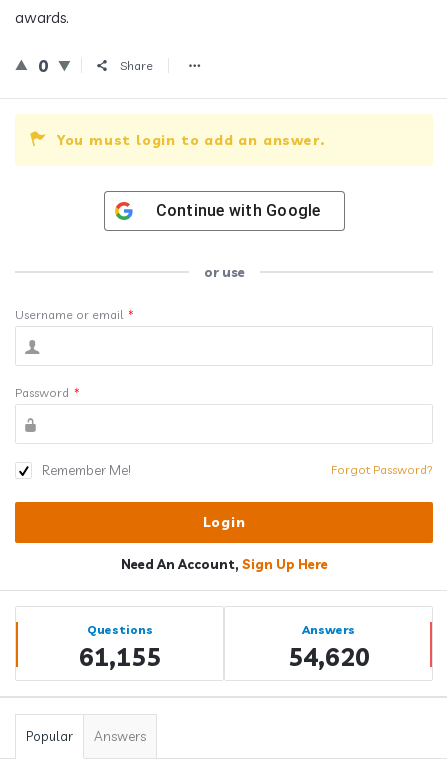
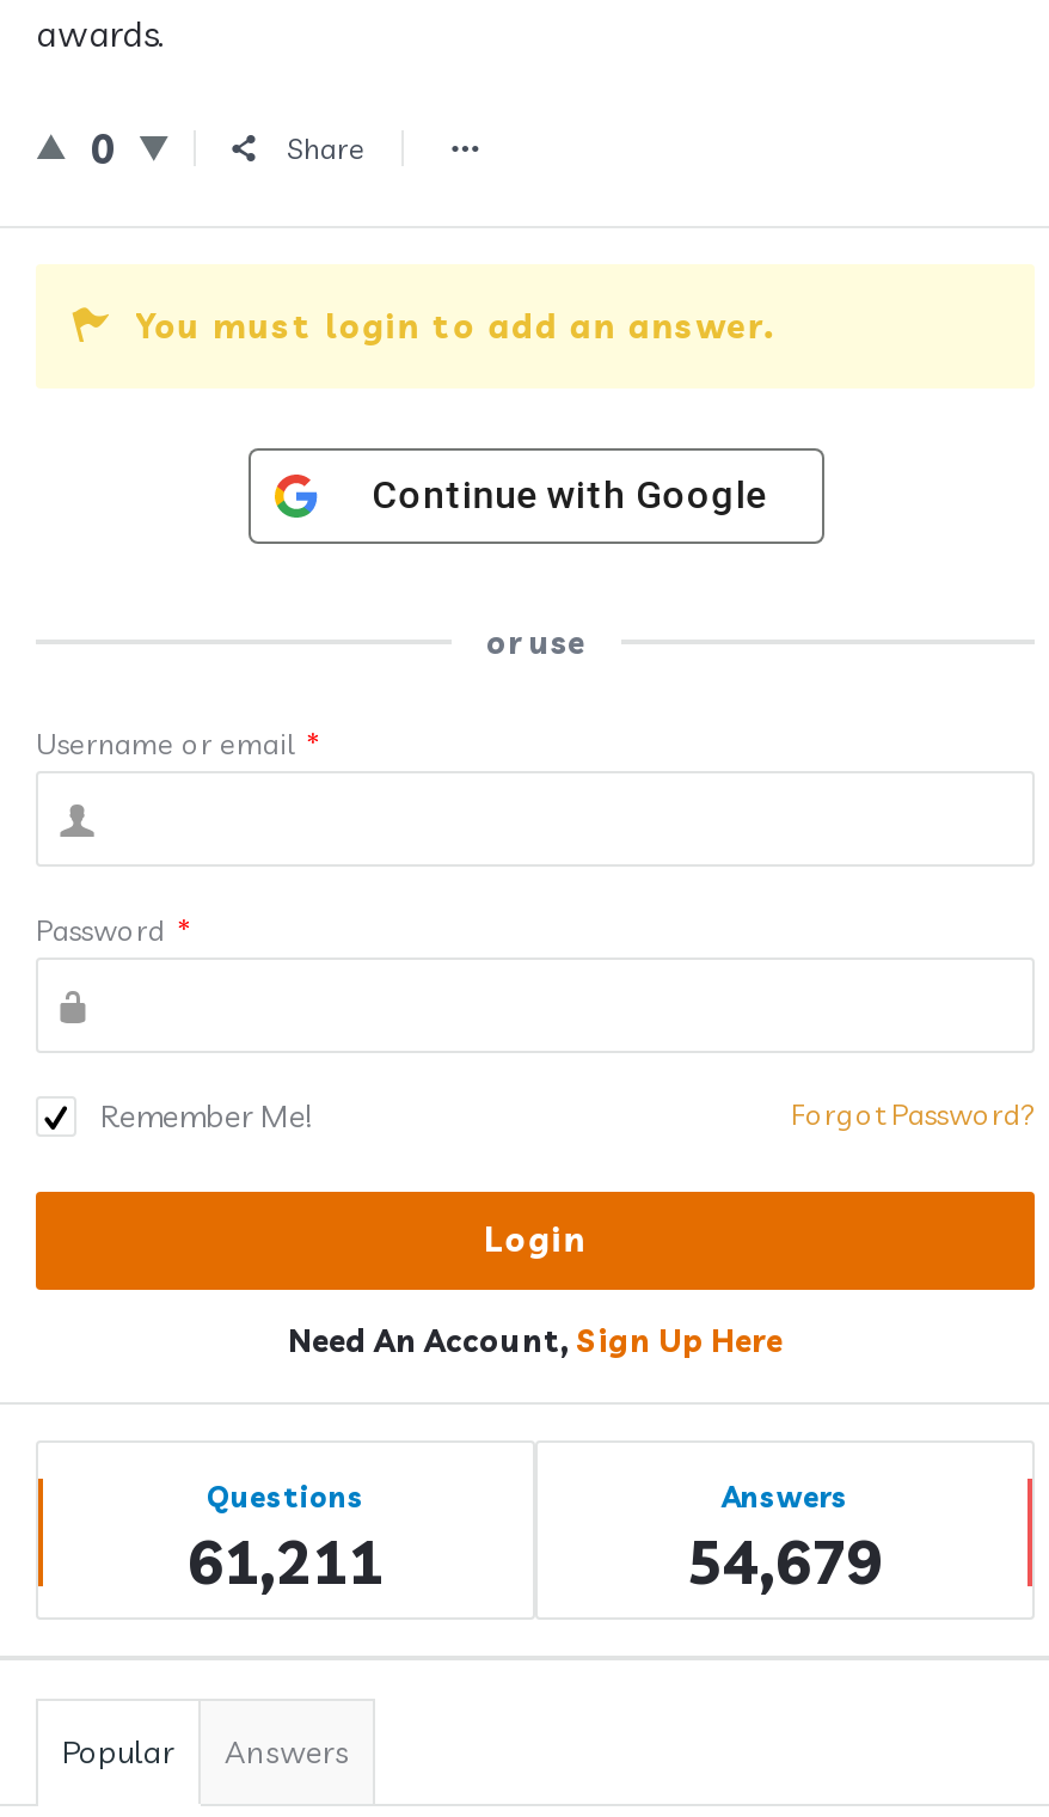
[78,641,160,672] 61,155 -> [188,1524,384,1598] 61,211
[287,641,369,672] 54,620 -> [687,1524,883,1598] 54,679

